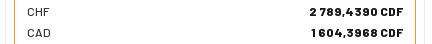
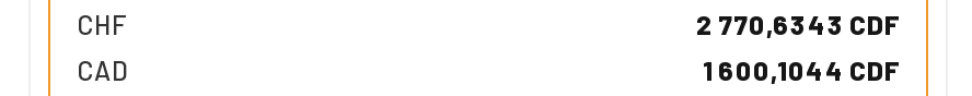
[309,4,403,18] 2 789,4390 CDF -> [696,10,900,40] 2 770,6343 CDF
[311,25,403,39] 1 604,3968 CDF -> [703,55,900,86] 1 600,1044 CDF

